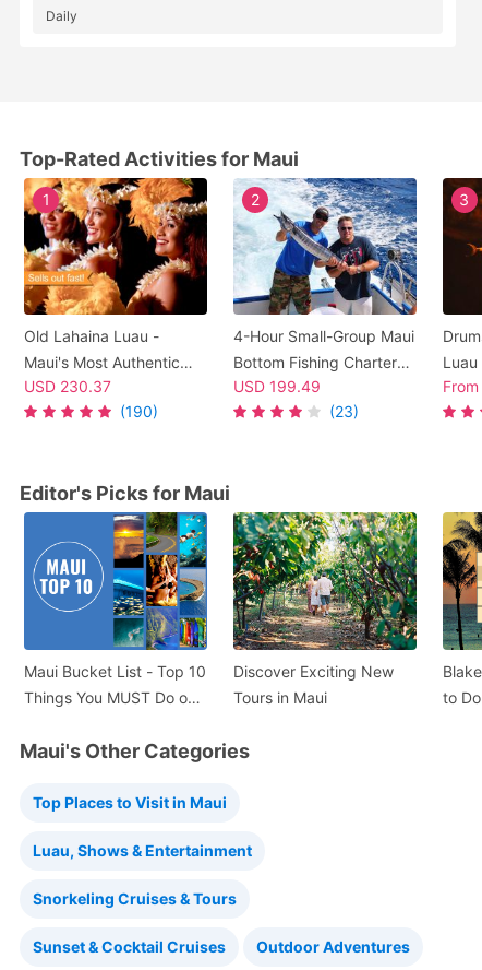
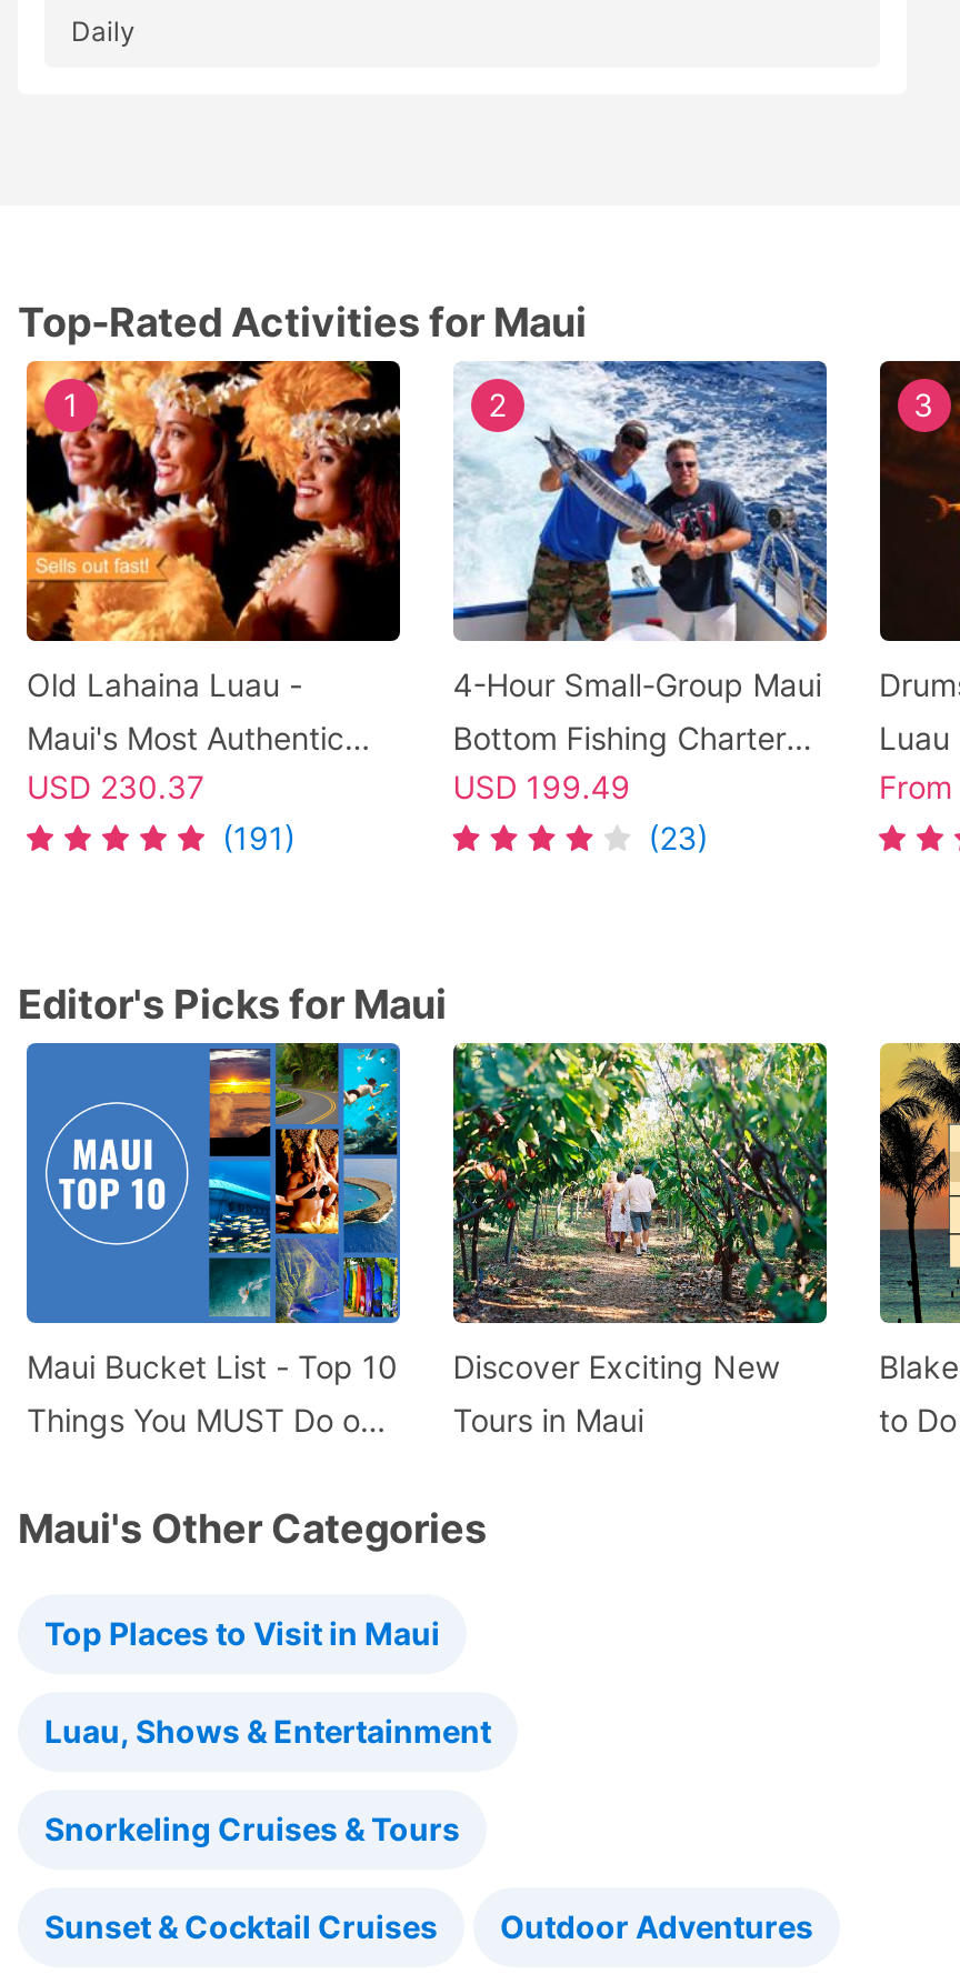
[120,402,158,420] (190) -> [222,817,296,855] (191)

